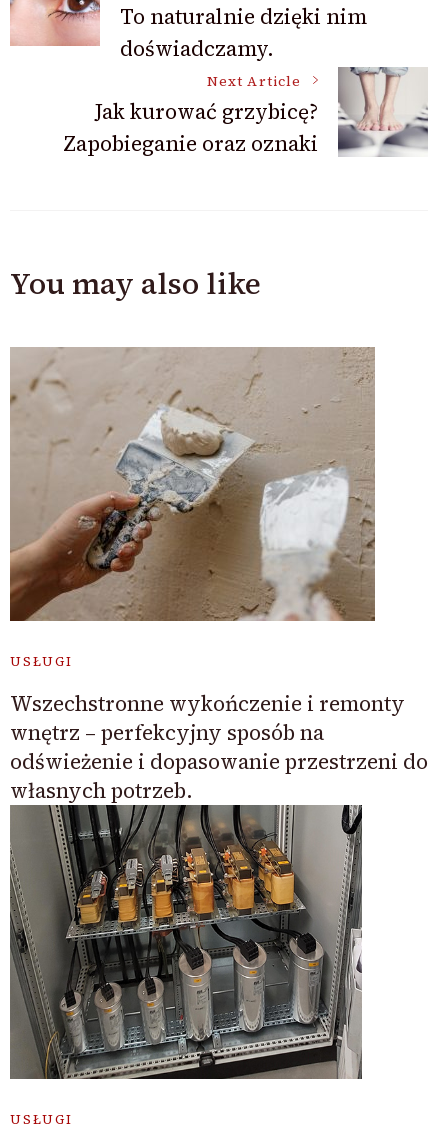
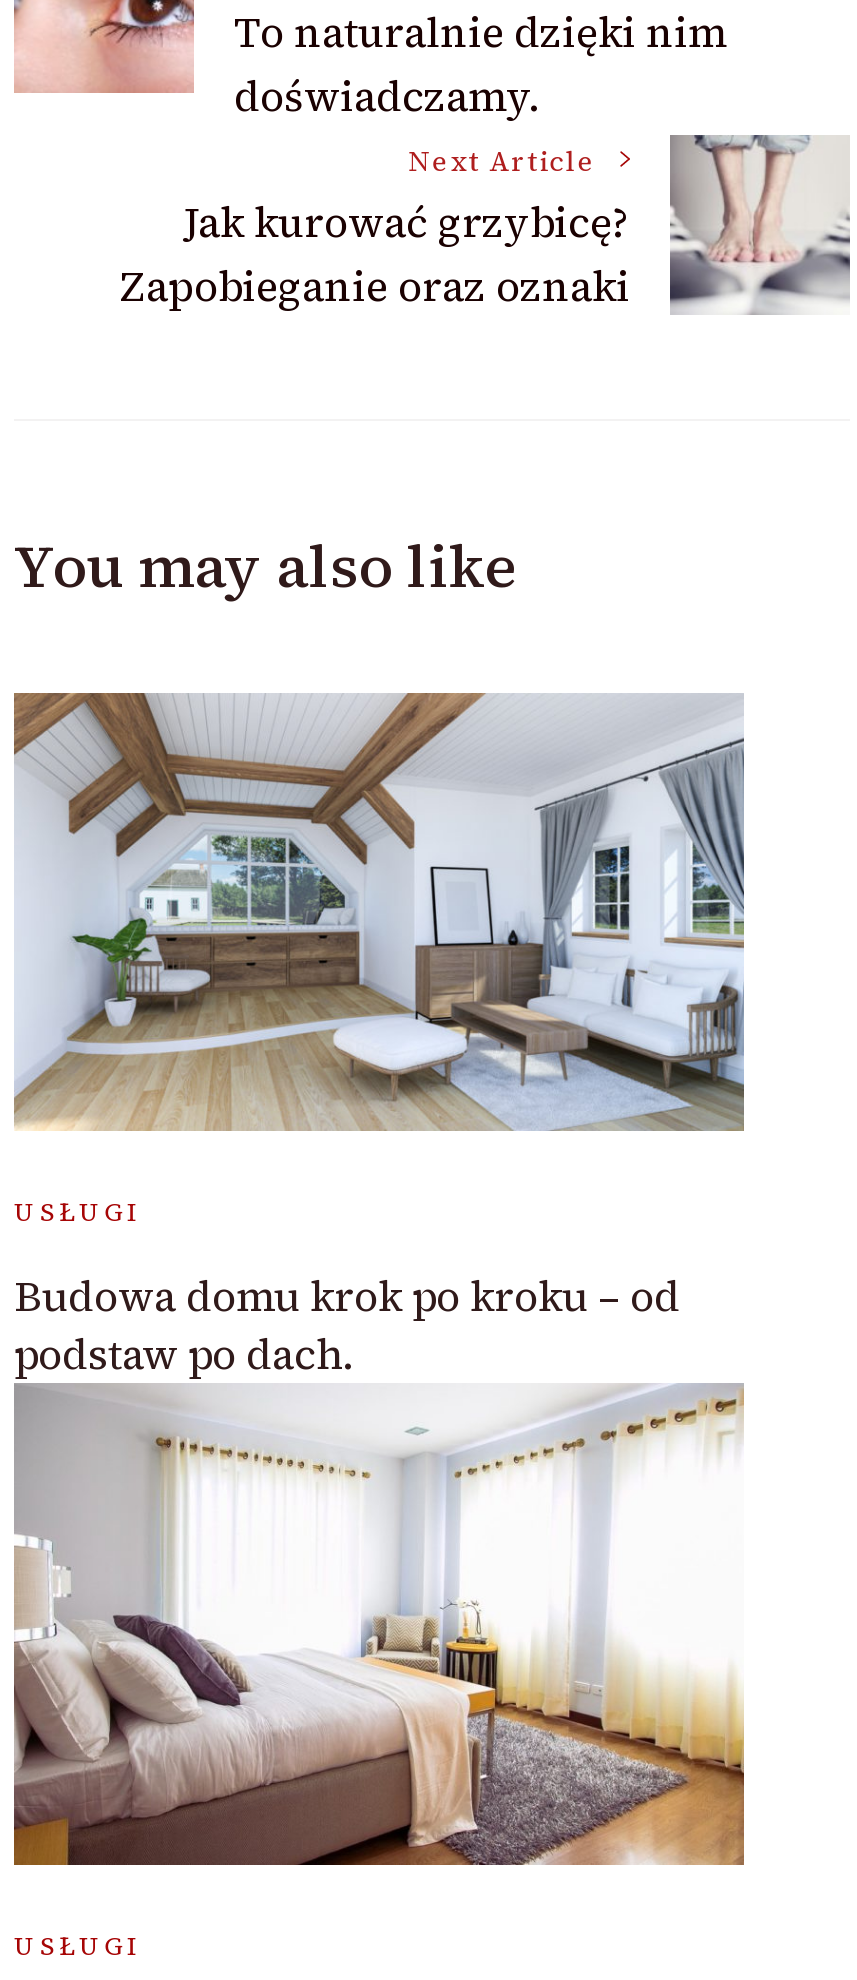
[9,347,376,622] [image] -> [14,692,746,1132] [image]
[10,689,428,805] Wszechstronne wykończenie i remonty | wnętrz – perfekcyjny sposób na | odświeżenie i dopasowanie przestrzeni do | własnych potrzeb. -> [14,1267,680,1383] Budowa domu krok po kroku – od | podstaw po dach.
[10,804,371,1080] [image] -> [14,1456,746,1866] [image]

